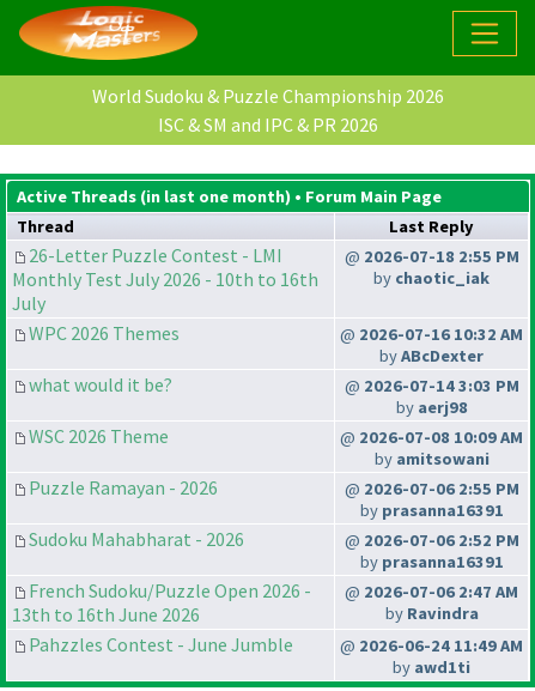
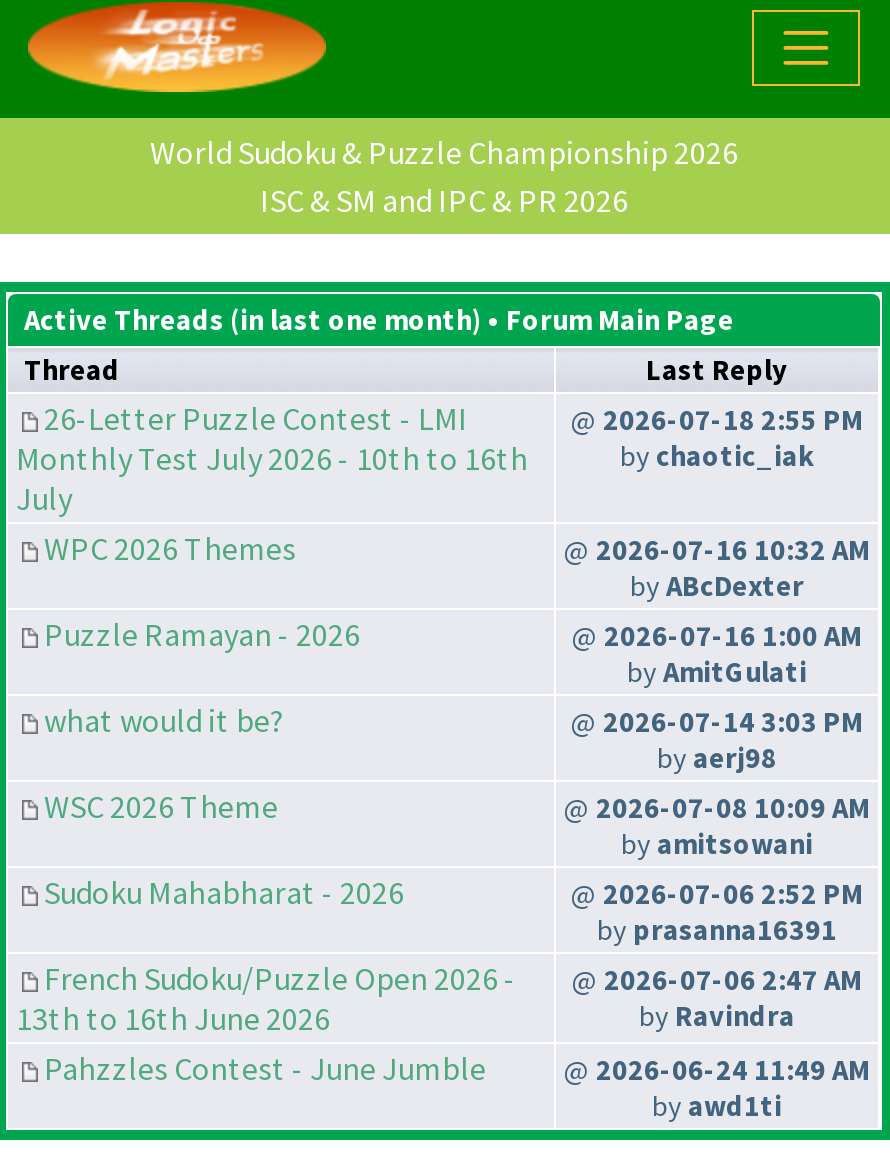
moved [29,373,523,470] -> [44,701,870,863]: what would it be? | @ 2026-07-14 3:03 PM | by aerj98 | WSC 2026 Theme | @ 2026-07-08 10:09 AM | by amitsowani
none -> [572,619,862,691] @ 2026-07-16 1:00 AM | by AmitGulati
moved [29,476,218,500] -> [44,615,360,655]: Puzzle Ramayan - 2026
[344,478,519,521] @ 2026-07-06 2:55 PM | by prasanna16391 -> none

